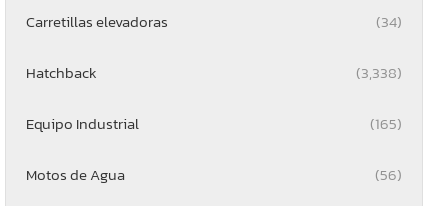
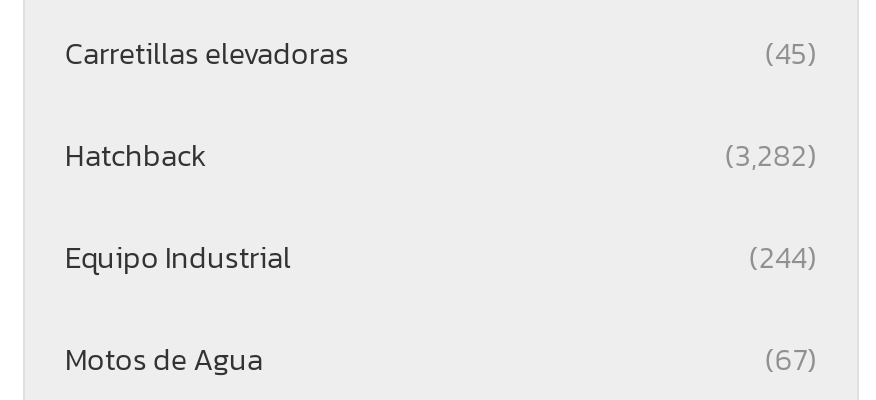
[376,9,402,32] (34) -> [765,29,817,75] (45)
[356,60,402,83] (3,338) -> [725,131,817,177] (3,282)
[370,111,402,134] (165) -> [749,233,817,279] (244)
[375,162,402,185] (56) -> [765,335,817,381] (67)

